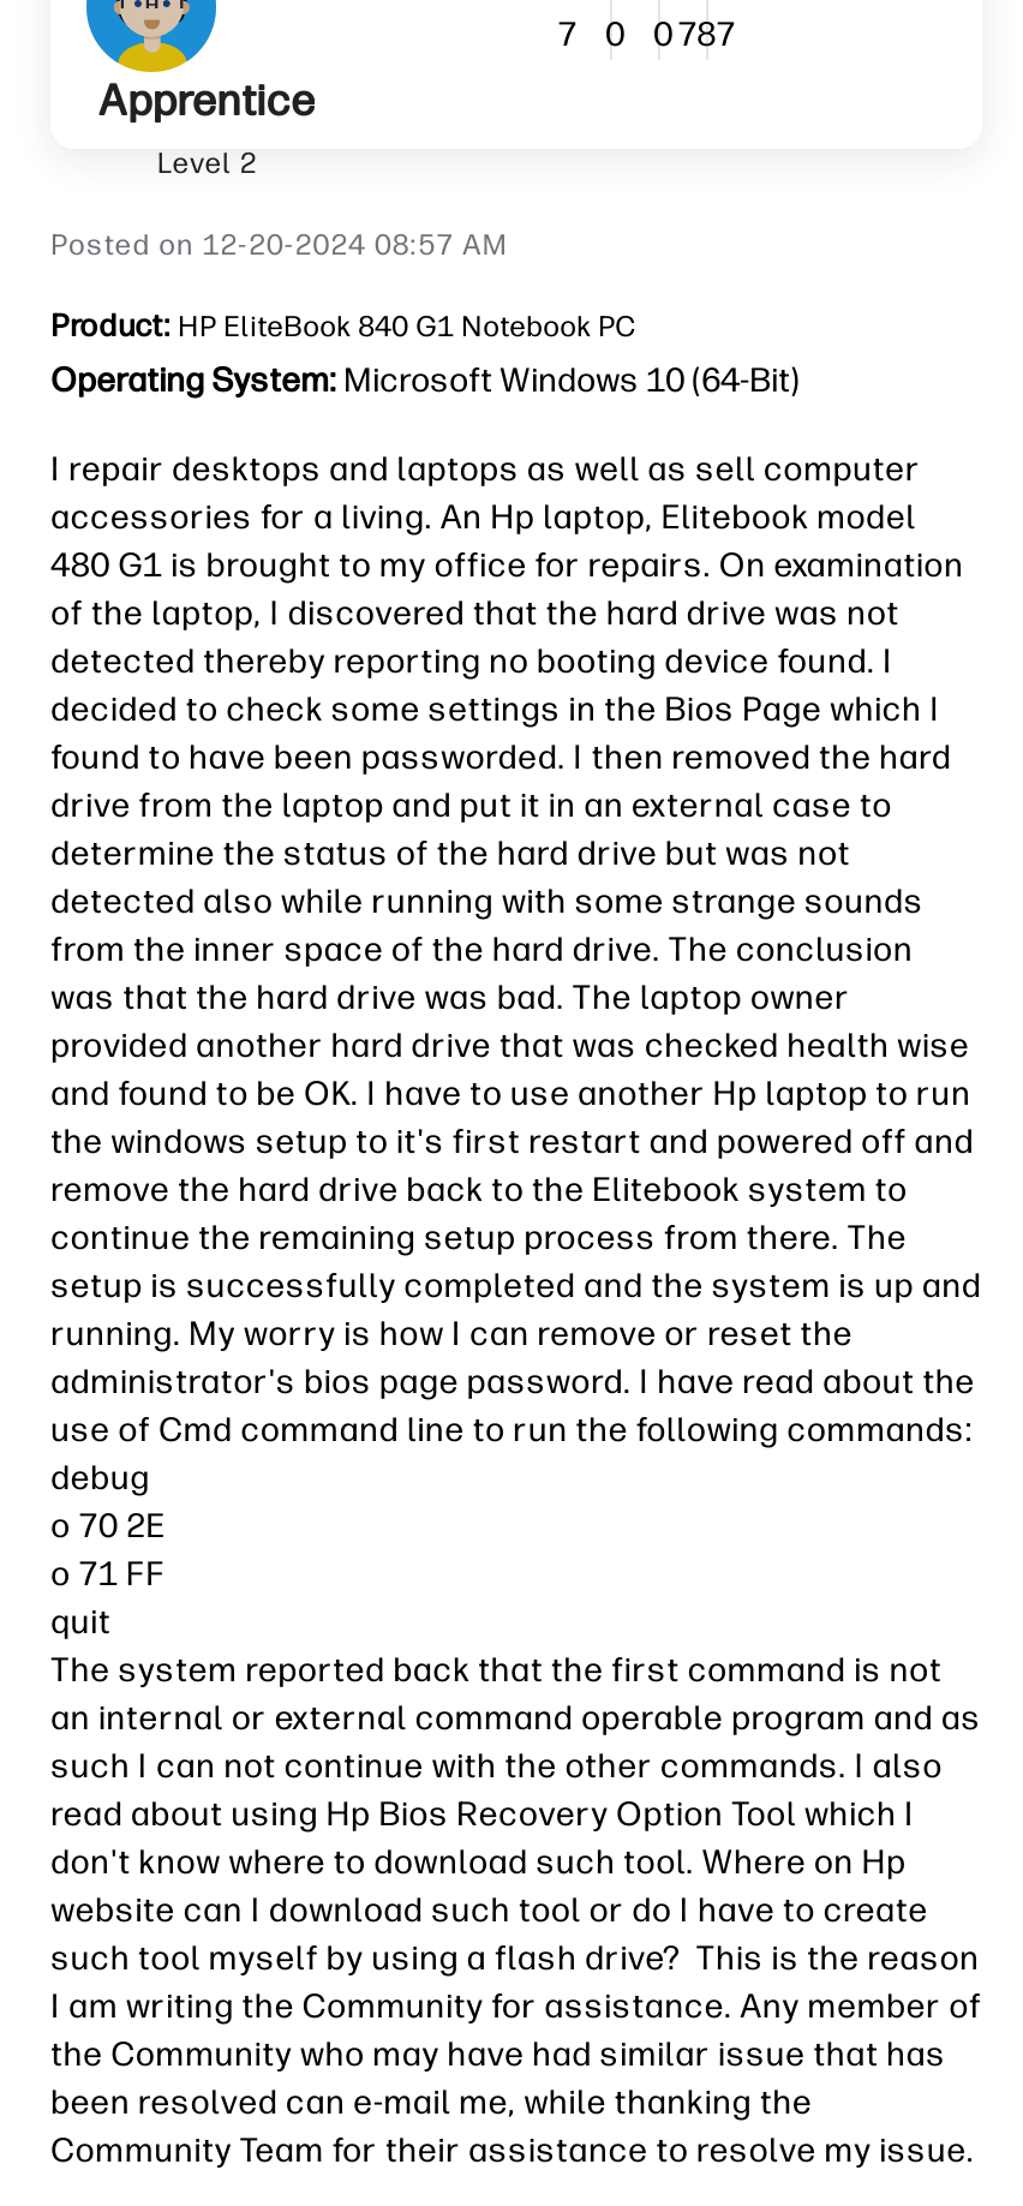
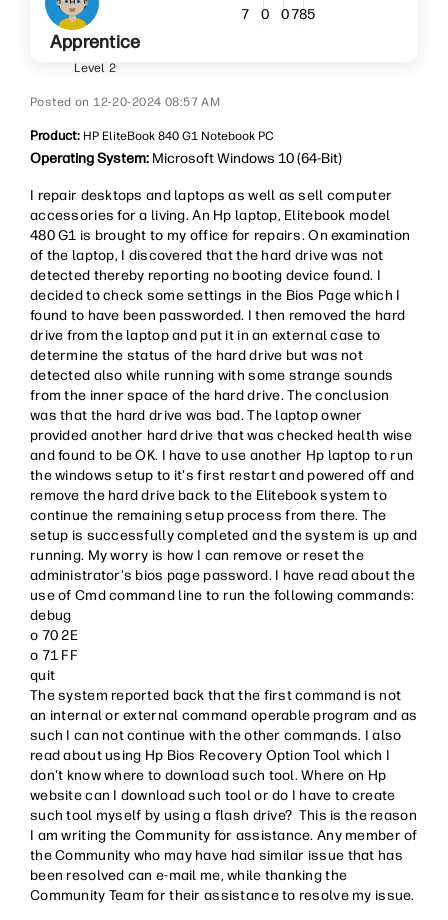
[557,13,735,55] 7 0 0 787 -> [241,5,315,23] 7 0 0 785

